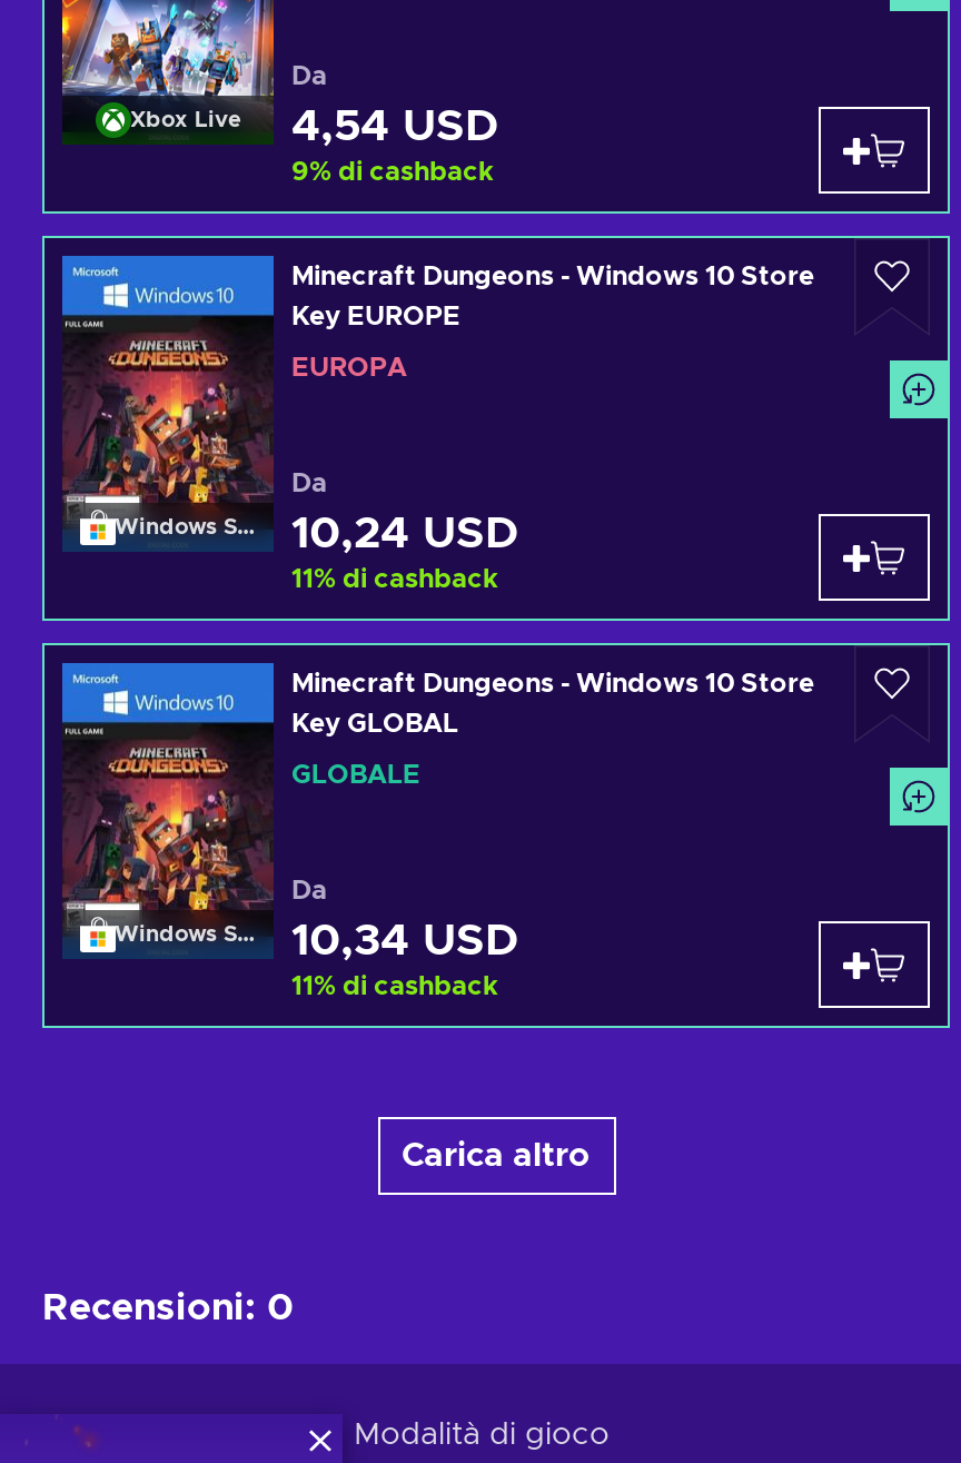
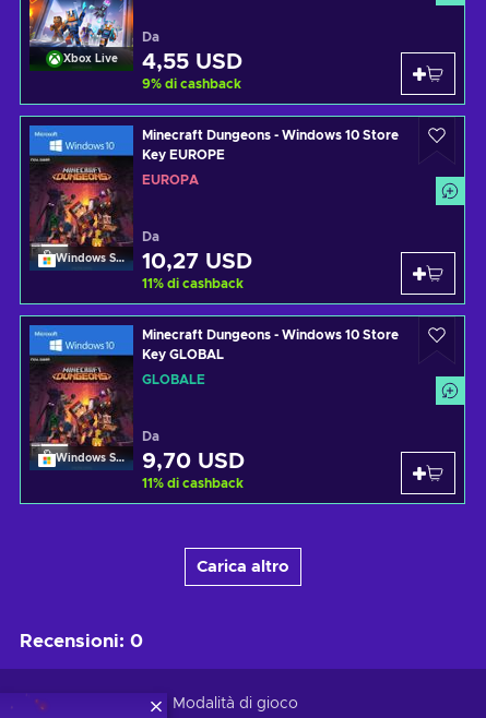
[291,104,498,148] 4,54 USD -> [142,51,242,73] 4,55 USD
[291,511,518,555] 10,24 USD -> [142,251,252,272] 10,27 USD
[291,918,518,963] 10,34 USD -> [142,450,245,472] 9,70 USD

